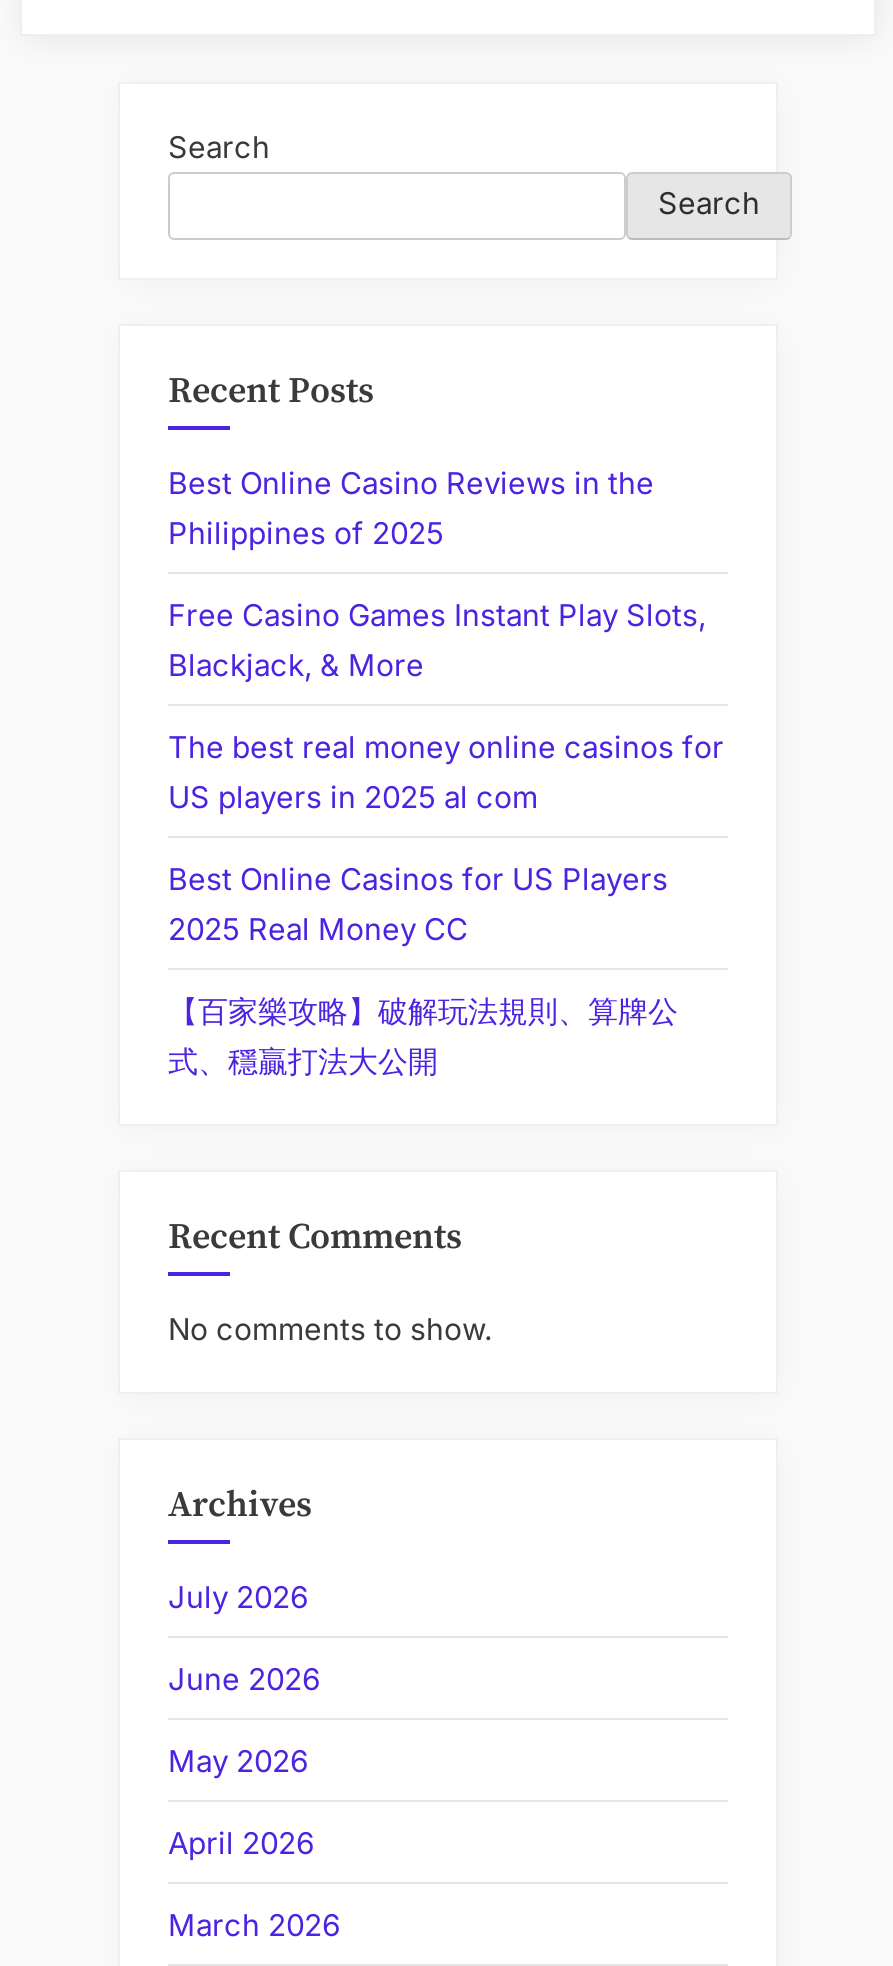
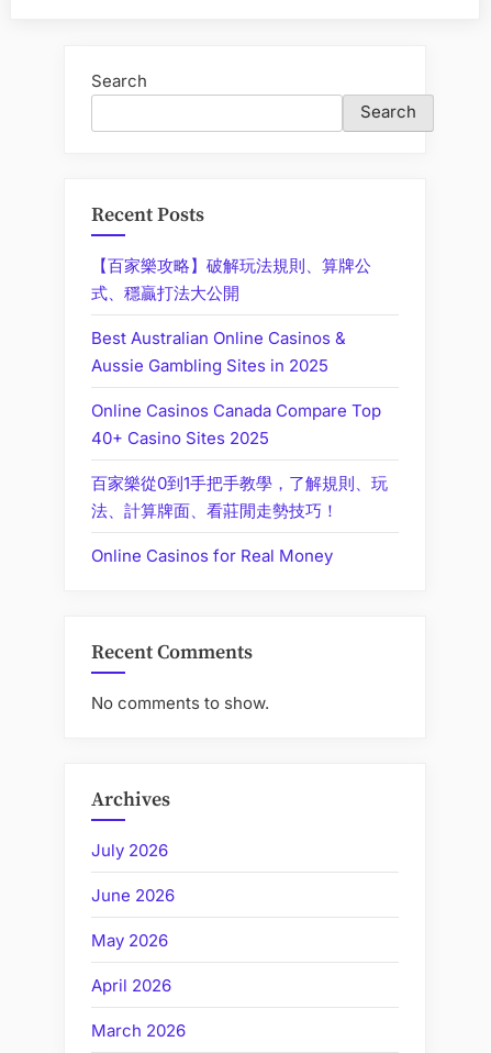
[168,463,724,947] Best Online Casino Reviews in the | Philippines of 2025 | Free Casino Games Instant Play Slots, | Blackjack, & More | The best real money online casinos for | US players in 2025 al com | Best Online Casinos for US Players | 2025 Real Money CC -> none
moved [168,991,678,1079] -> [91,255,371,303]: 【百家樂攻略】破解玩法規則、算牌公 | 式、穩贏打法大公開
none -> [91,327,388,566] Best Australian Online Casinos & | Aussie Gambling Sites in 2025 | Online Casinos Canada Compare Top | 40+ Casino Sites 2025 | 百家樂從0到1手把手教學，了解規則、玩 | 法、計算牌面、看莊閒走勢技巧！ | Online Casinos for Real Money

